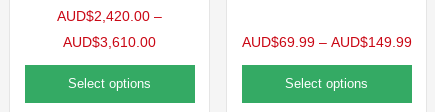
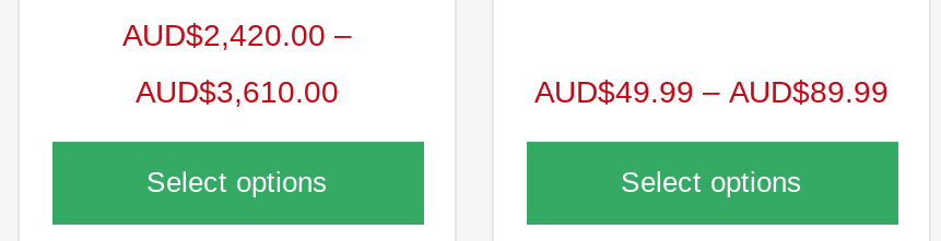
[241,33,411,49] AUD$69.99 – AUD$149.99 -> [534,73,889,108] AUD$49.99 – AUD$89.99

